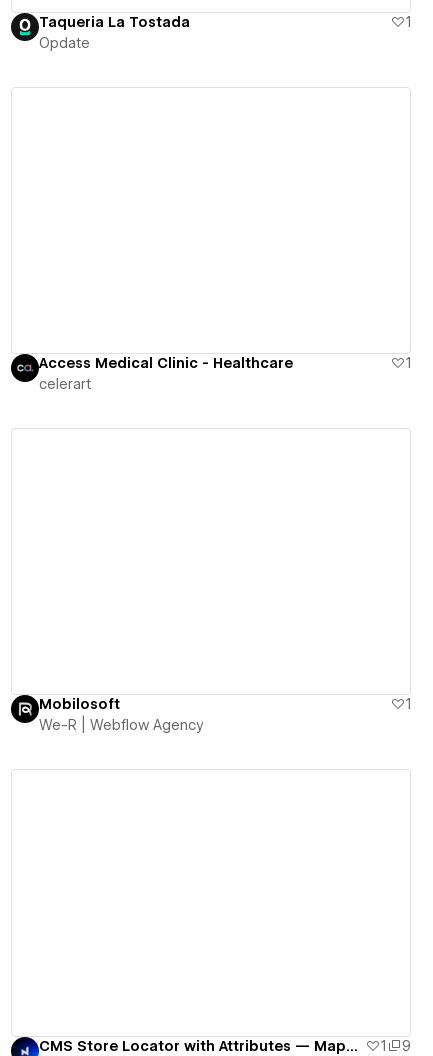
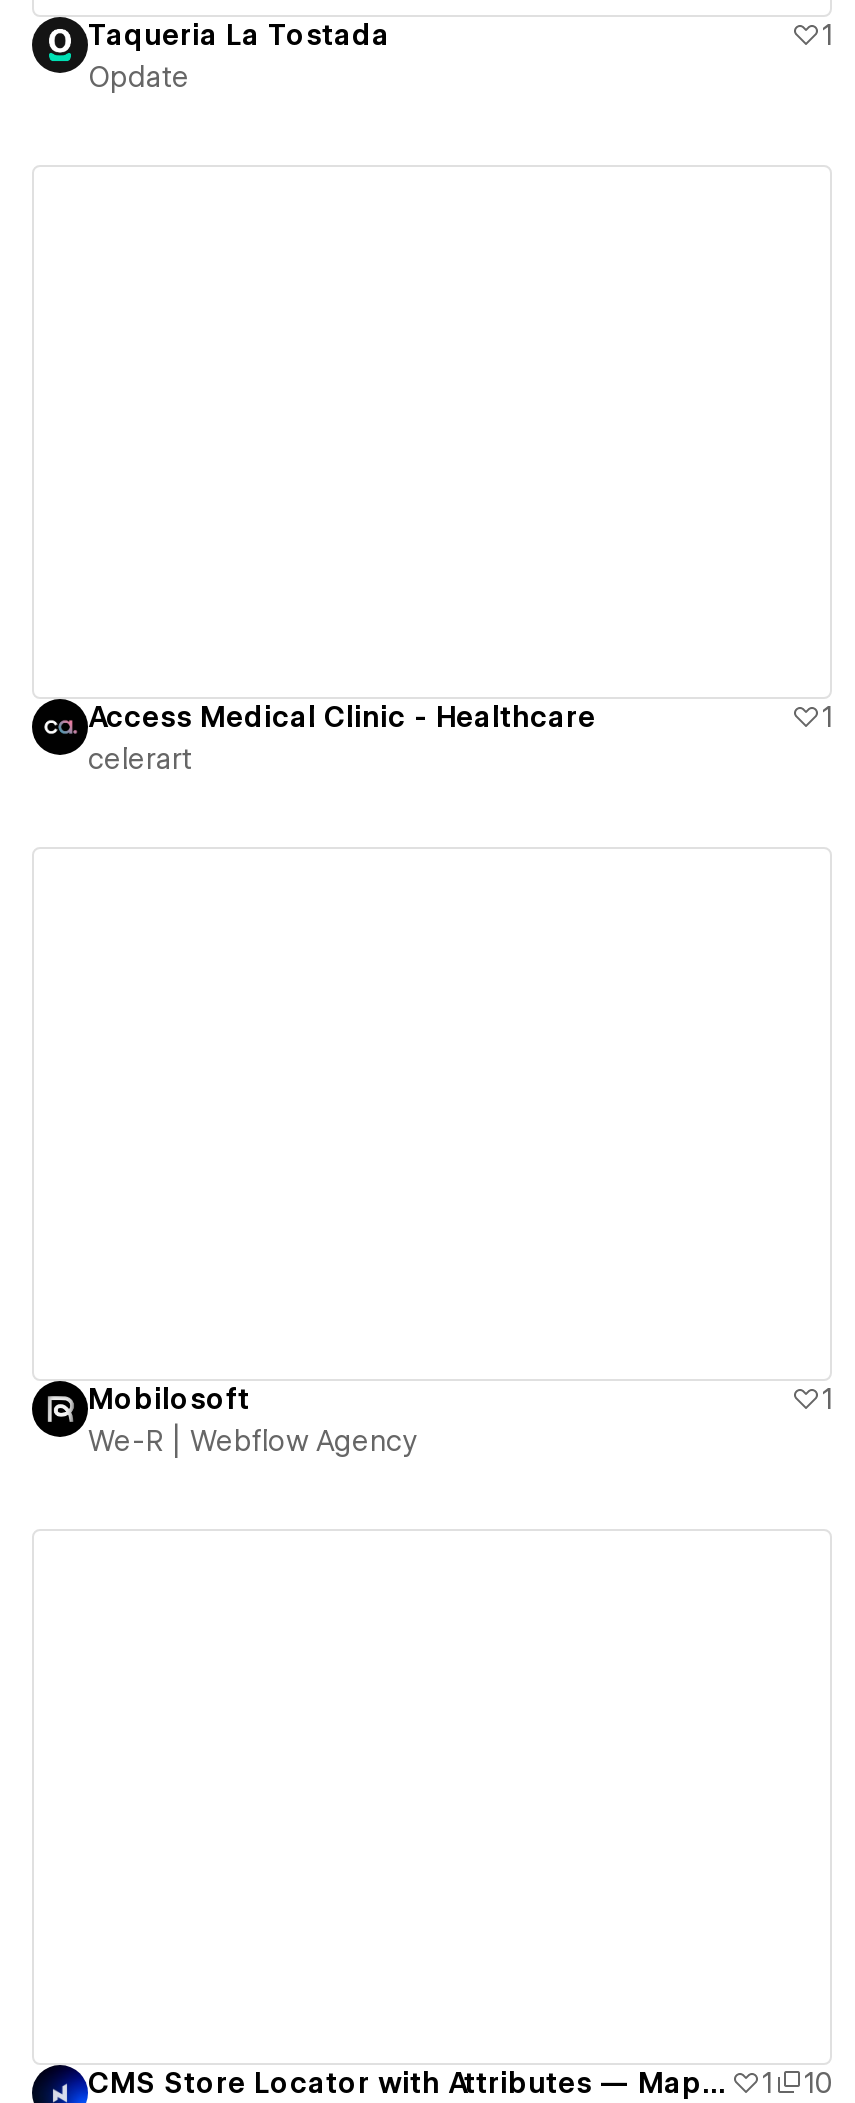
[402,1038,411,1054] 9 -> [804,2066,832,2098] 10

